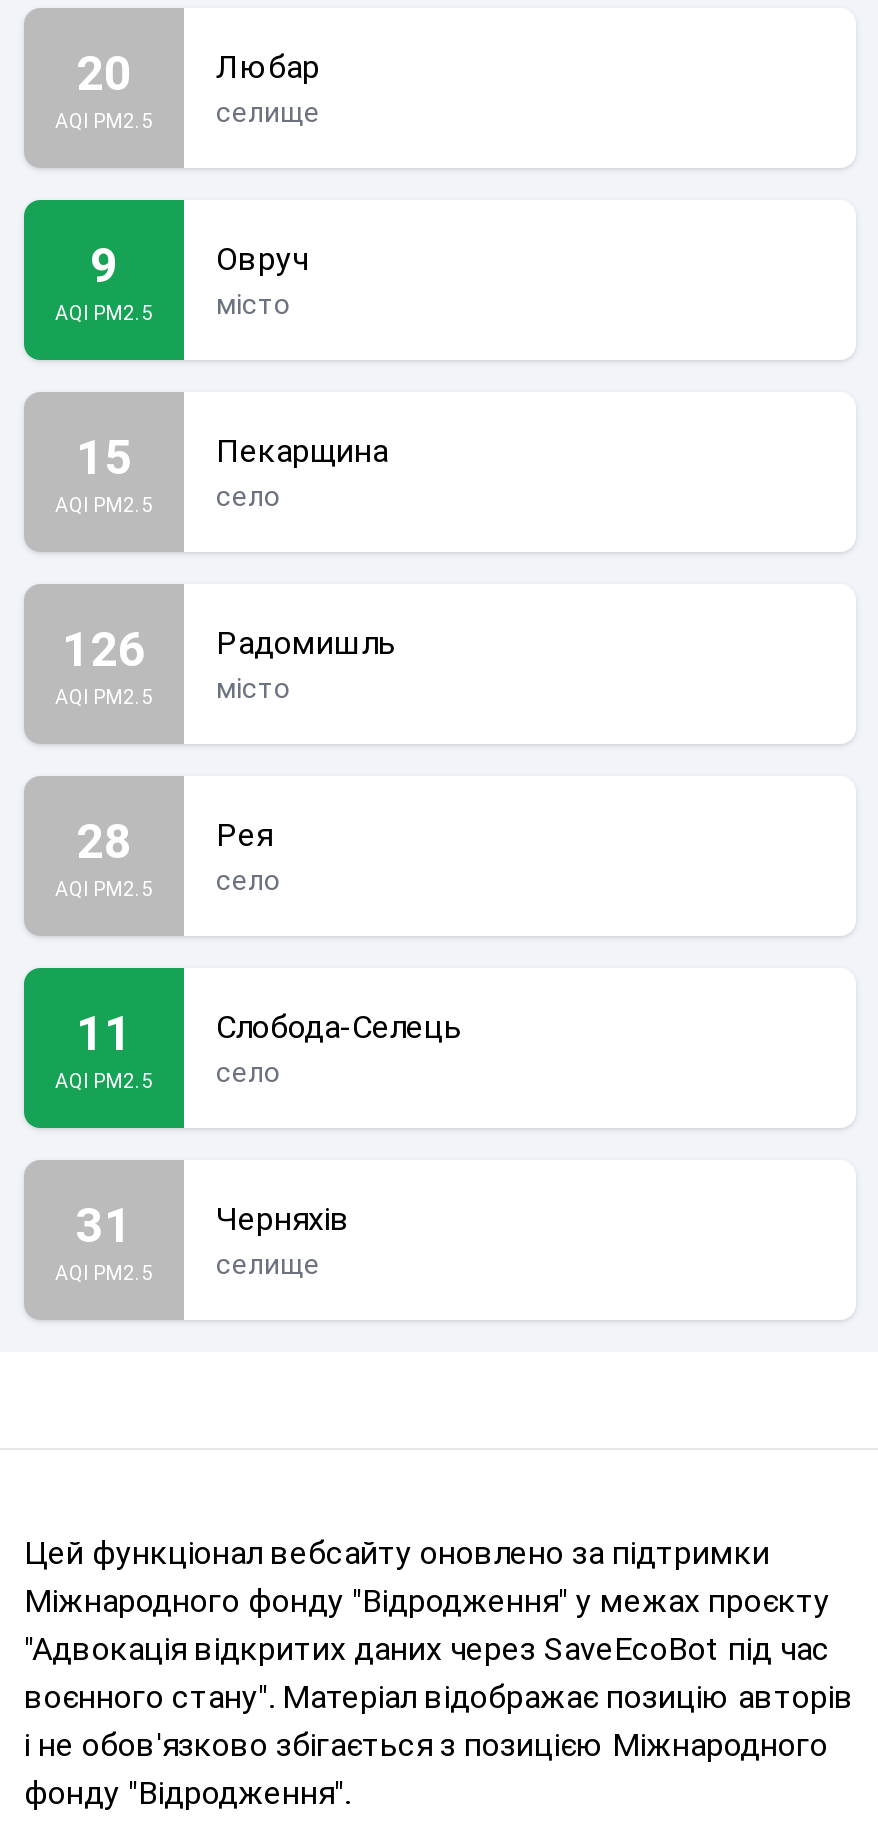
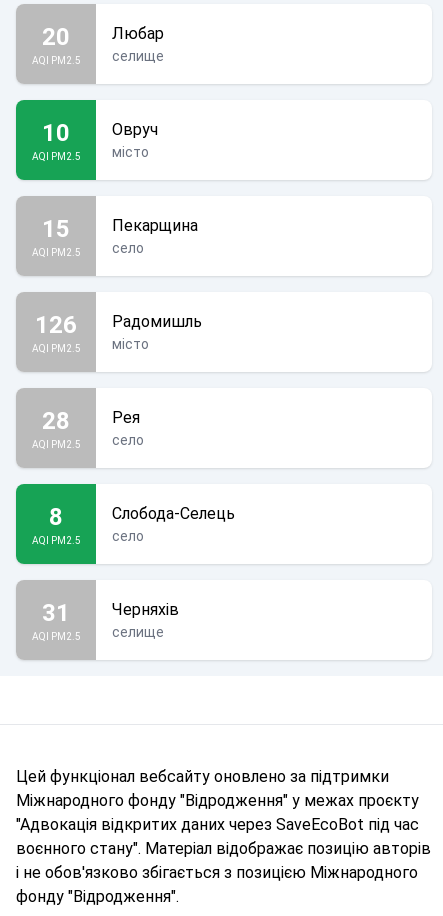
[90,237,118,293] 9 -> [42,118,70,146] 10
[76,1005,132,1061] 11 -> [49,502,63,530] 8

